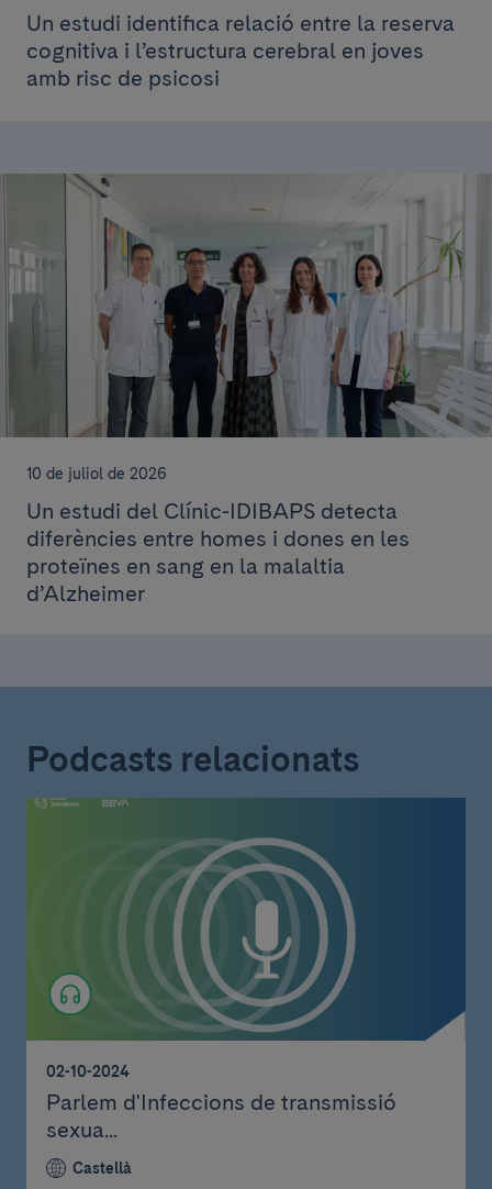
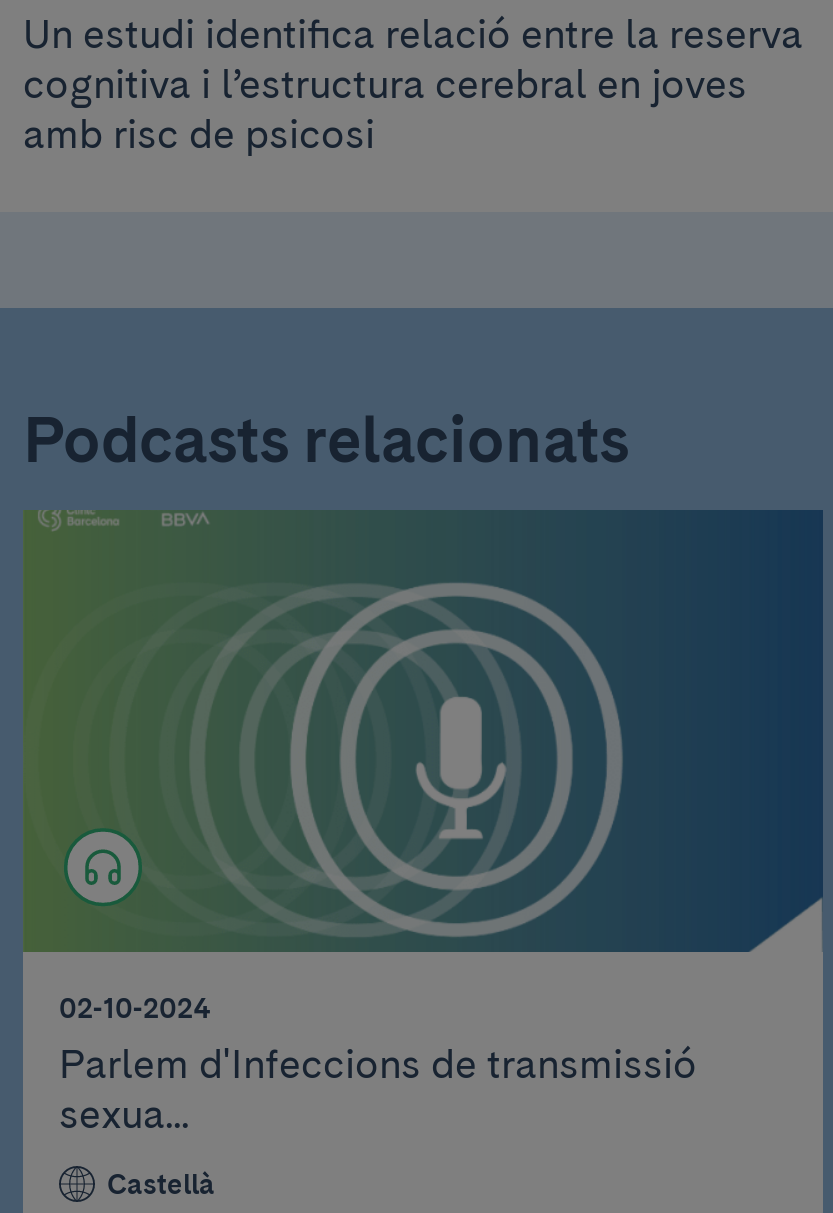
[3,174,489,607] [image] | 10 de juliol de 2026 | Un estudi del Clínic-IDIBAPS detecta | diferències entre homes i dones en les | proteïnes en sang en la malaltia | d’Alzheimer -> none

